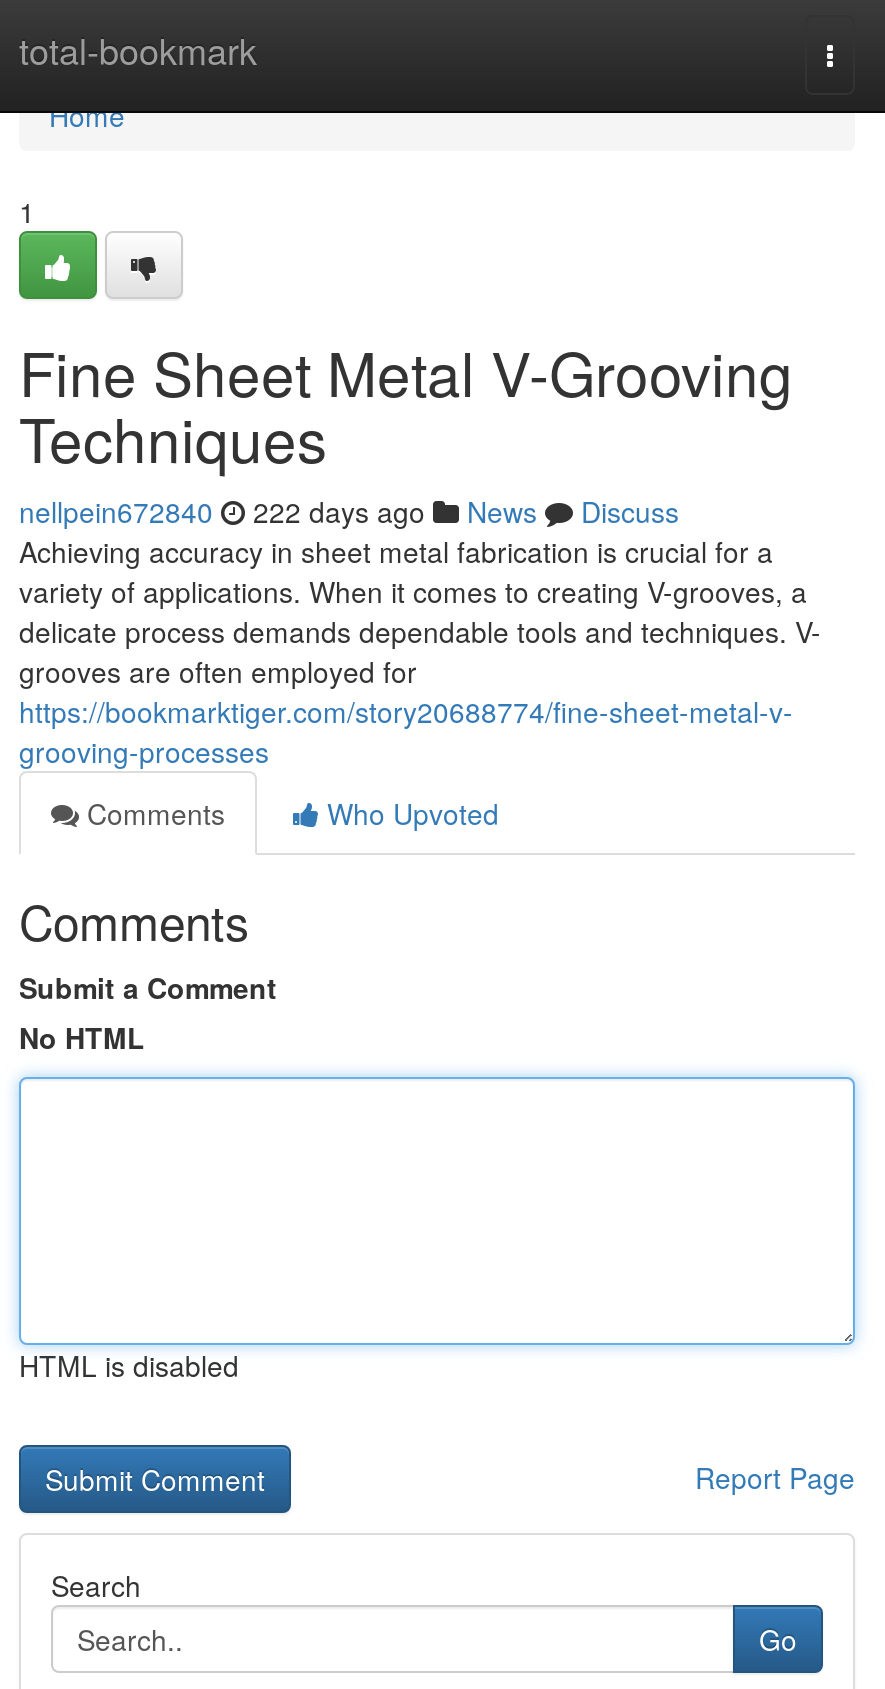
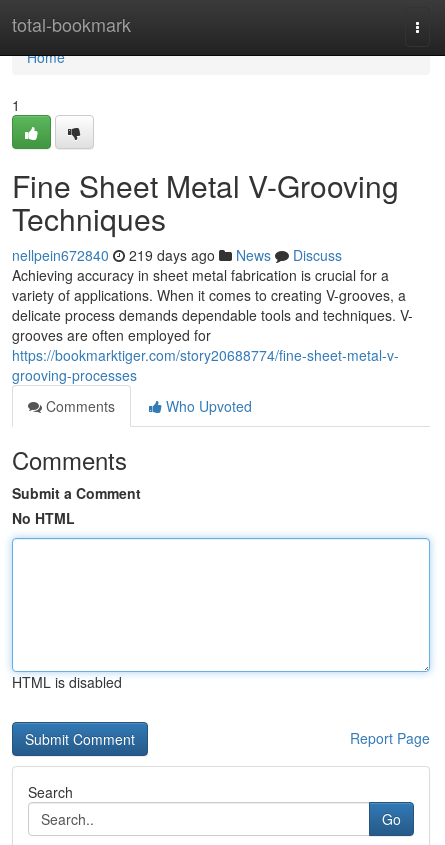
[19,491,679,531] nellpein672840 222 days ago News Discuss -> [12,245,342,265] nellpein672840 219 days ago News Discuss

